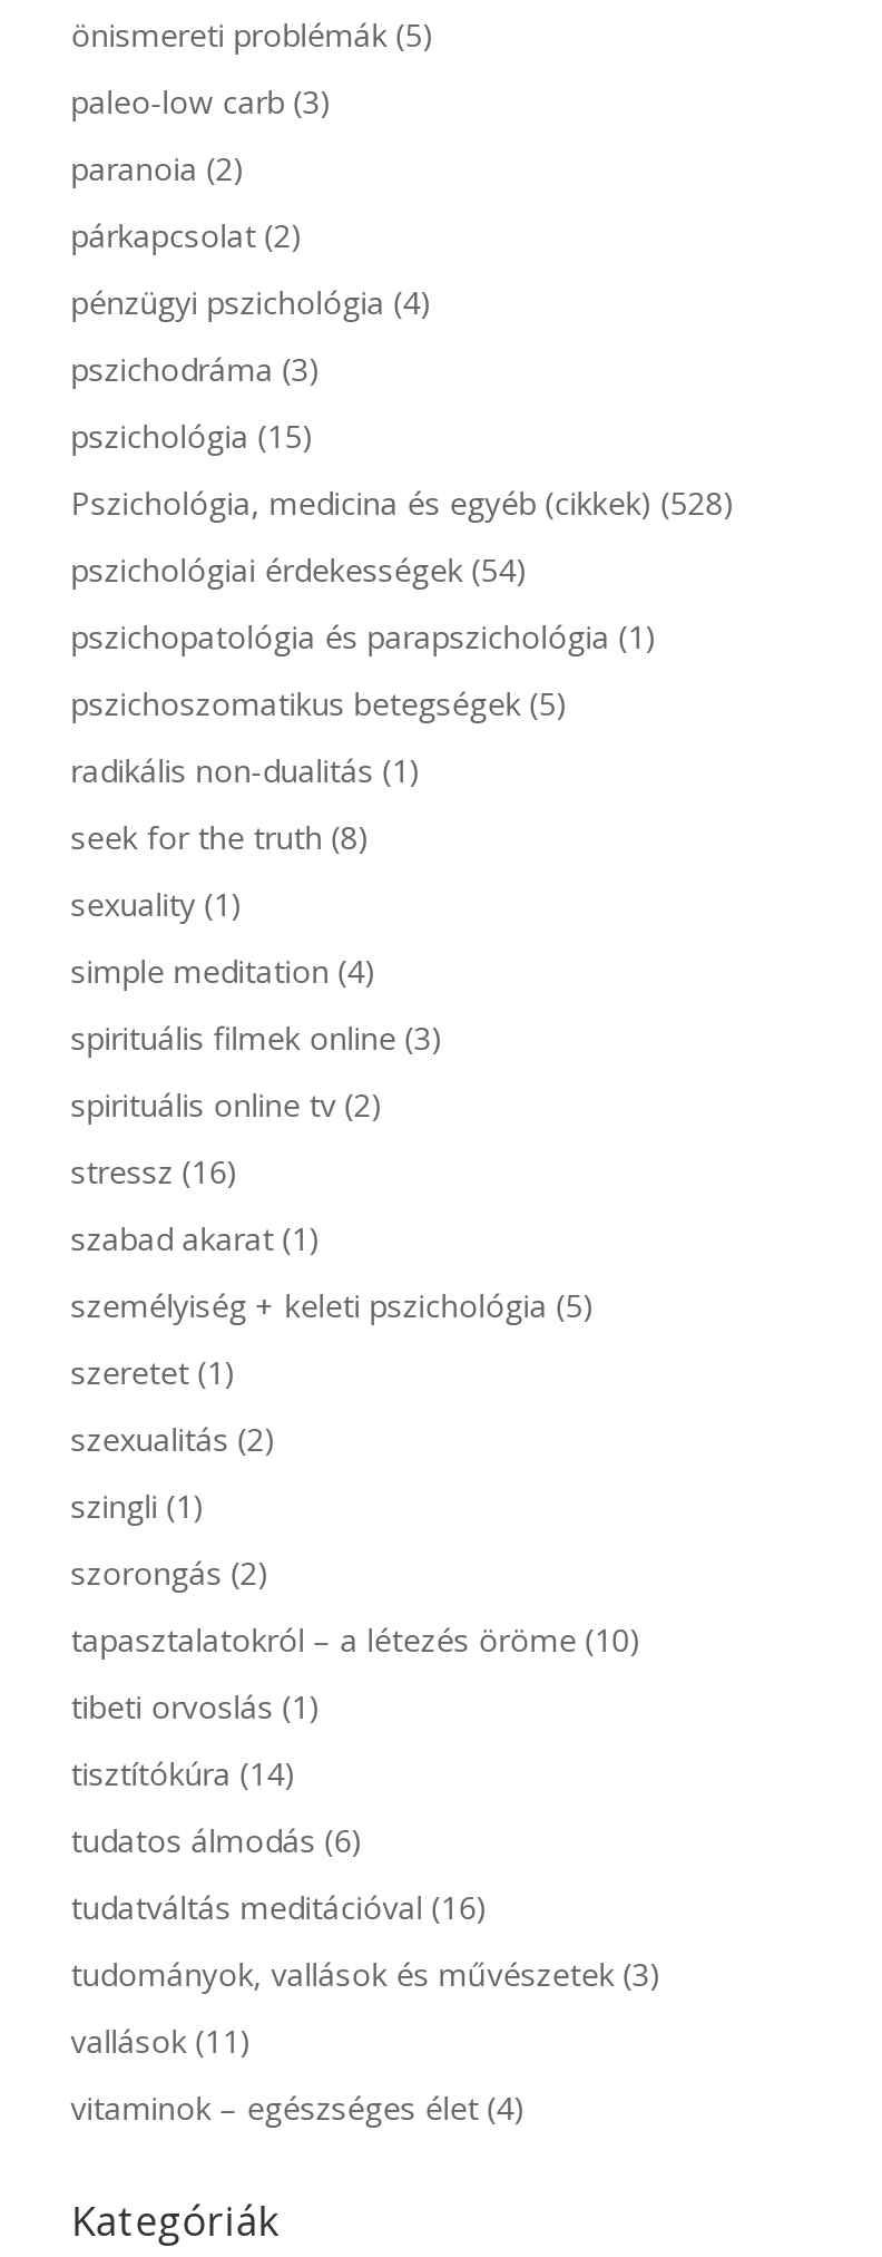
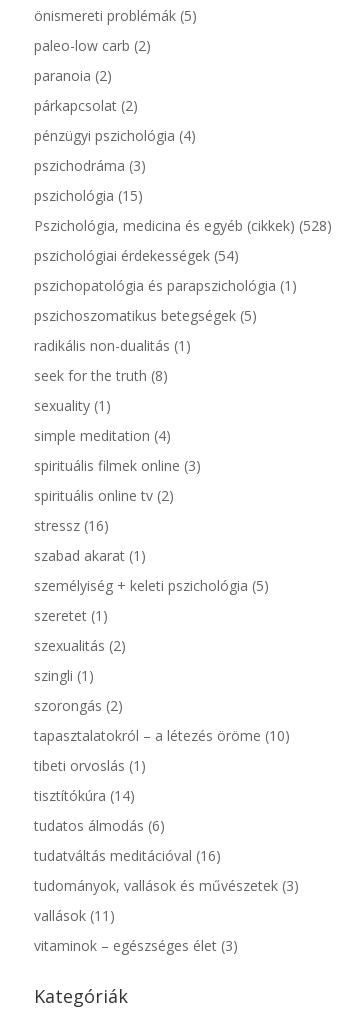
[71,81,331,123] paleo-low carb (3) -> [34,36,151,55] paleo-low carb (2)
[71,2087,525,2129] vitaminok – egészséges élet (4) -> [34,936,238,955] vitaminok – egészséges élet (3)

